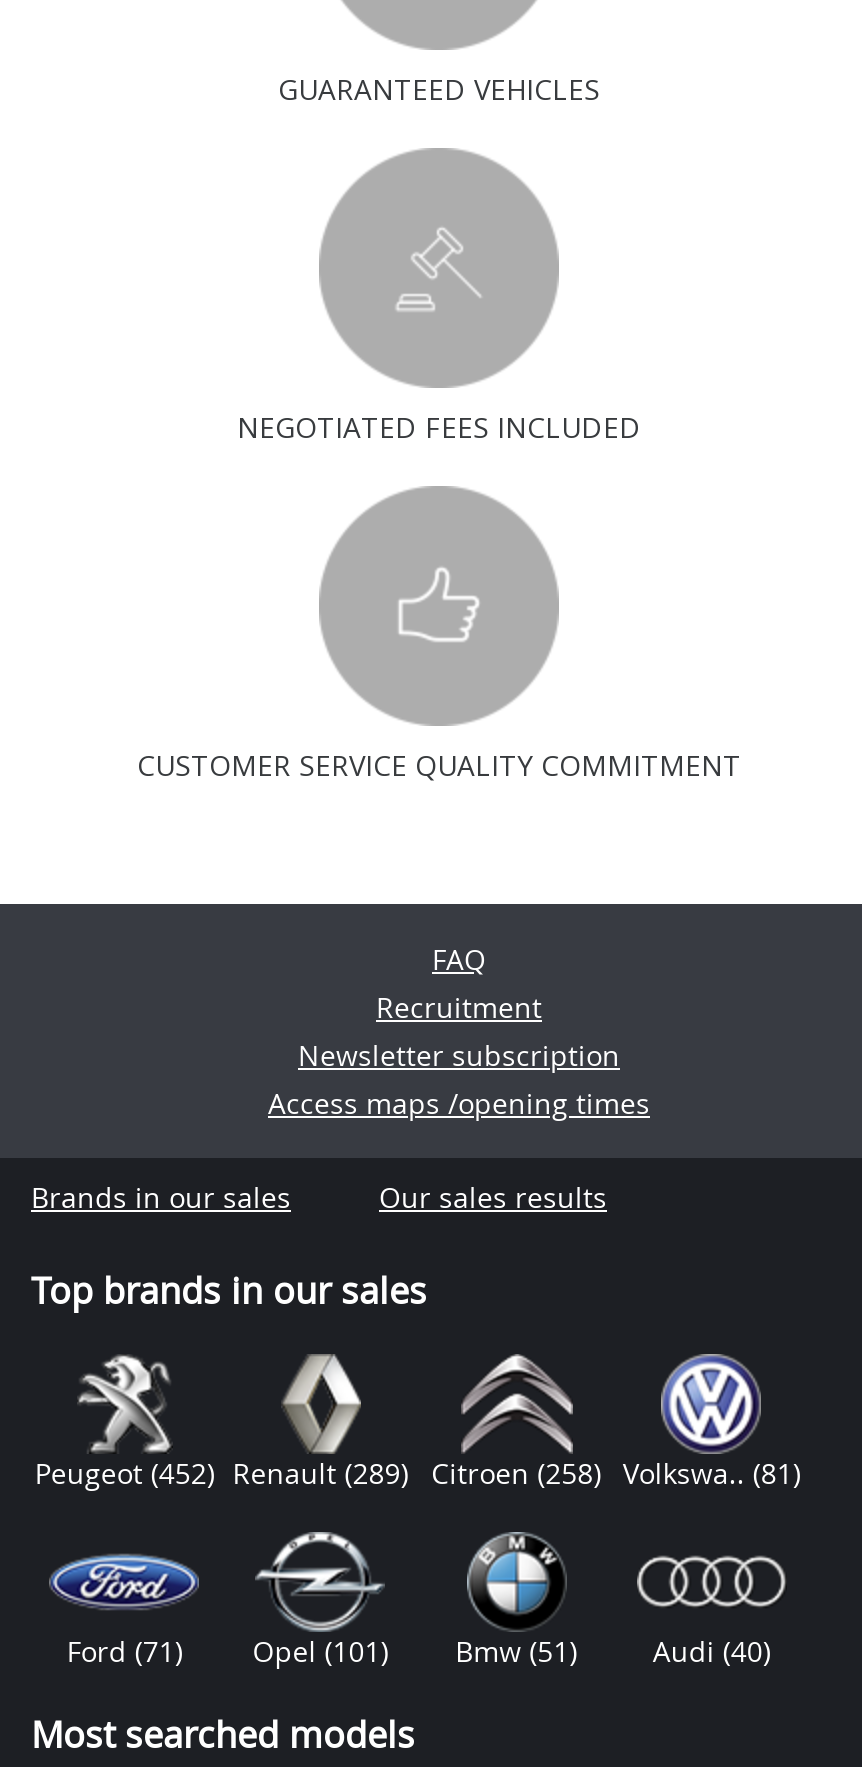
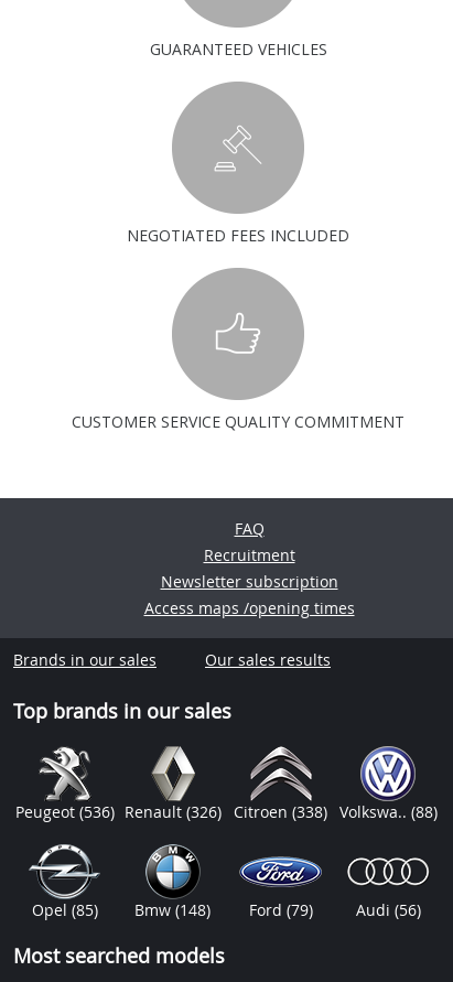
[35,1453,801,1491] Peugeot (452) Renault (289) Citroen (258) Volkswa.. (81) -> [15,801,437,822] Peugeot (536) Renault (326) Citroen (338) Volkswa.. (88)
[49,1532,771,1669] [image] | Ford (71) | Opel(101) | Bmw (51) | Audi (40) -> [24,843,421,920] [image] | Opel (85) | Bmw(148) | Ford (79) | Audi (56)
[255,1532,385,1616] [image] -> [138,844,206,891] [image]
[443,1530,589,1616] [image] -> [239,844,323,891] [image]

